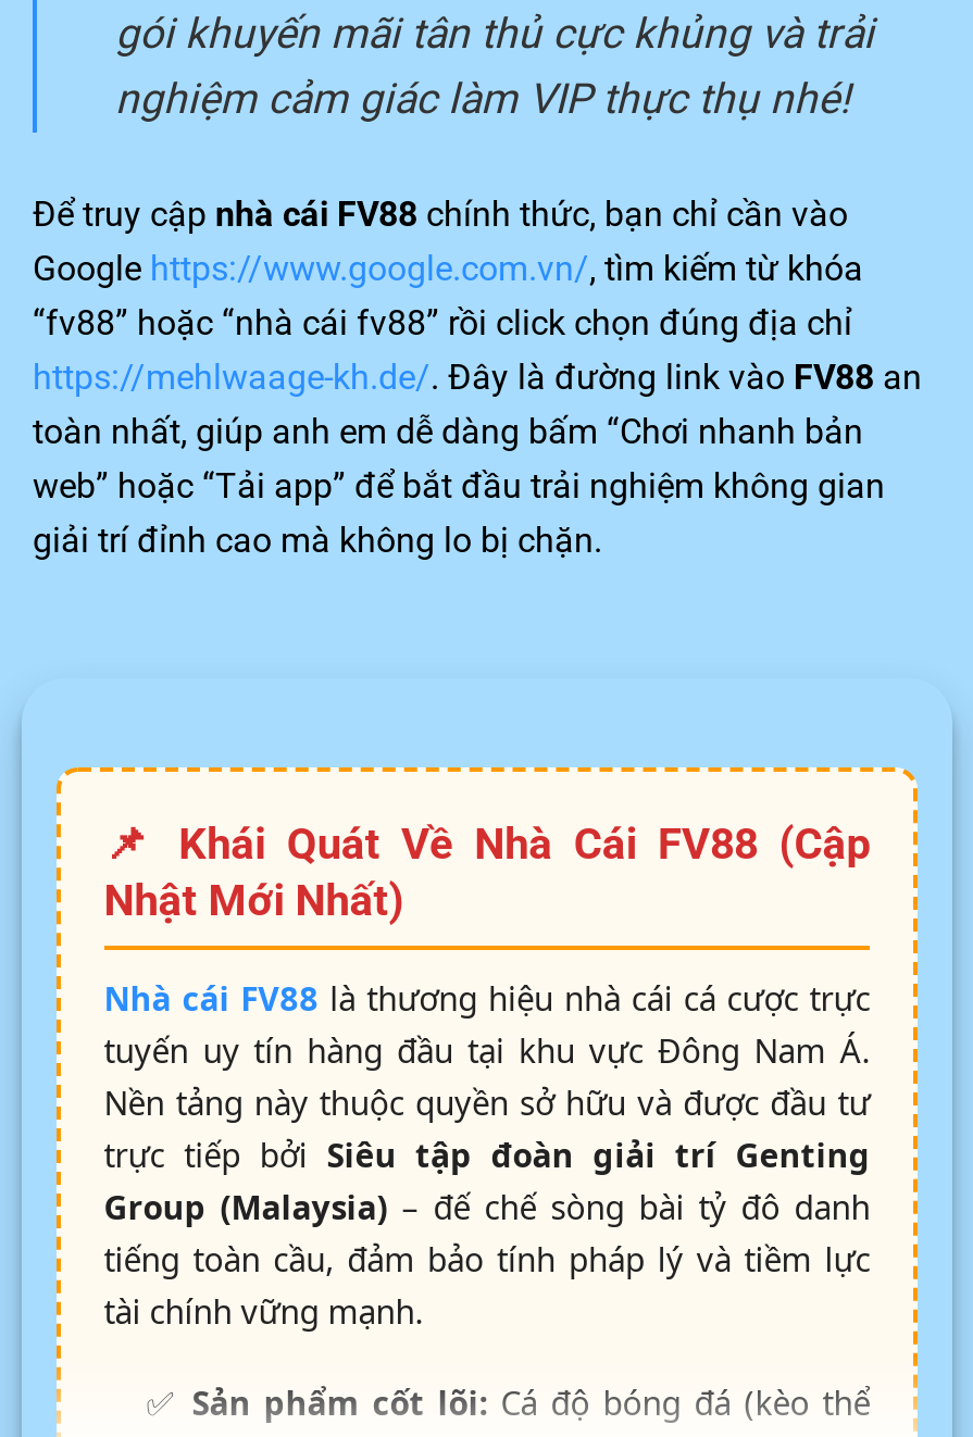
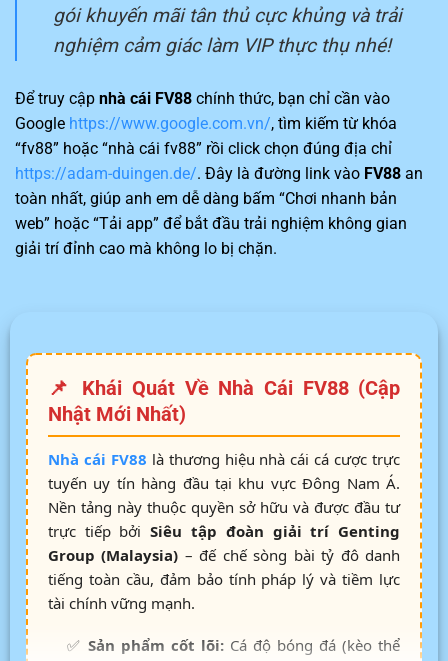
[33,357,922,399] https://mehlwaage-kh.de/. Đây là đường link vào FV88 an -> [15,164,423,183] https://adam-duingen.de/. Đây là đường link vào FV88 an

